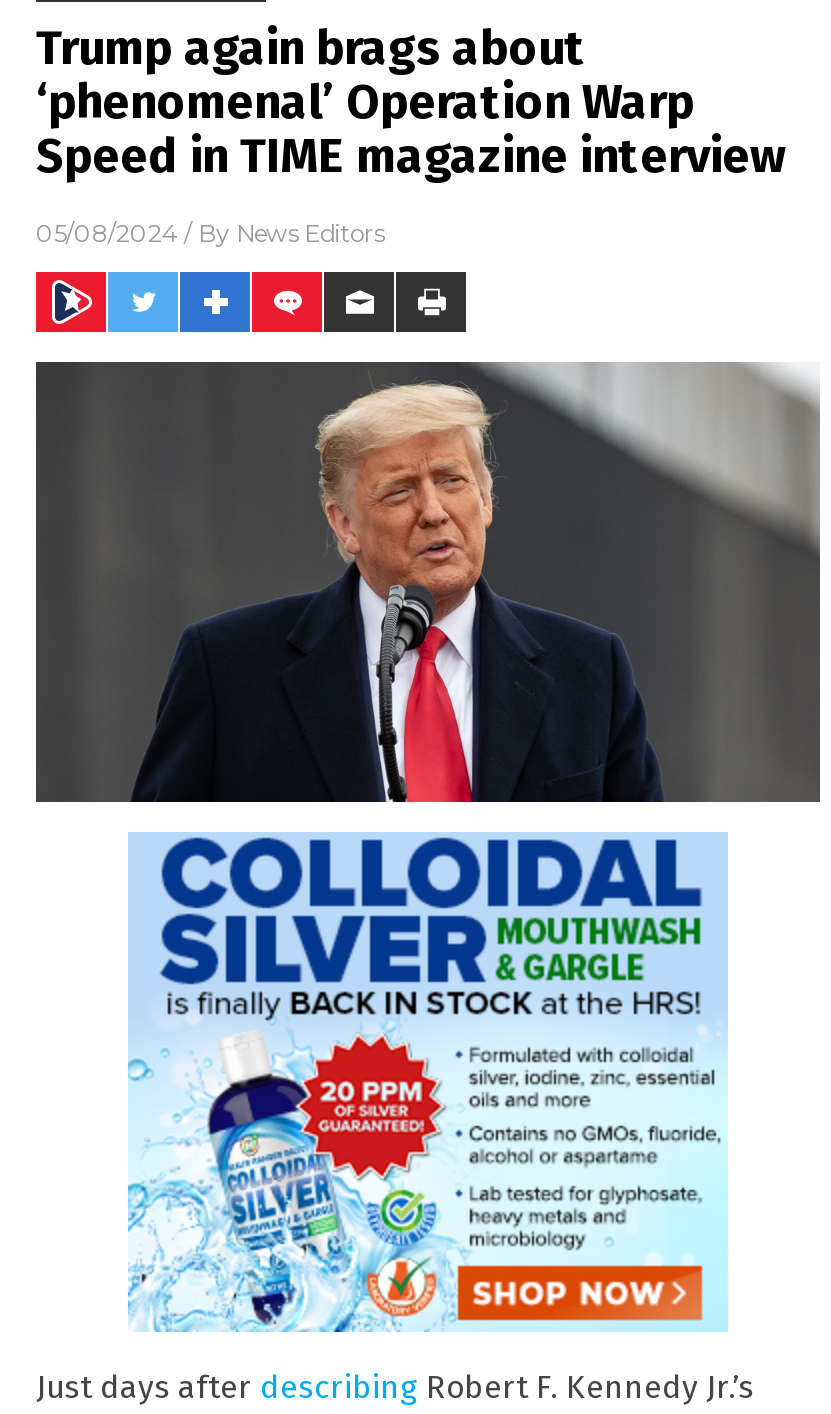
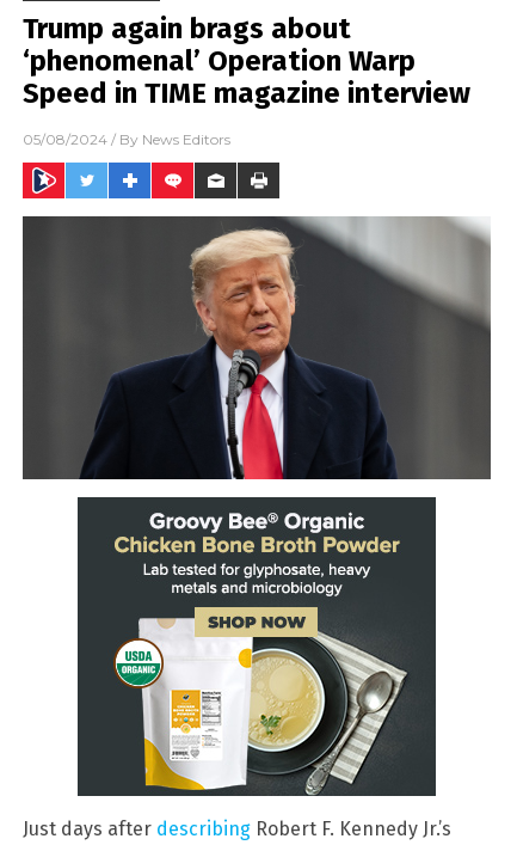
[126,832,728,1334] [image] -> [76,496,437,797] [image]

